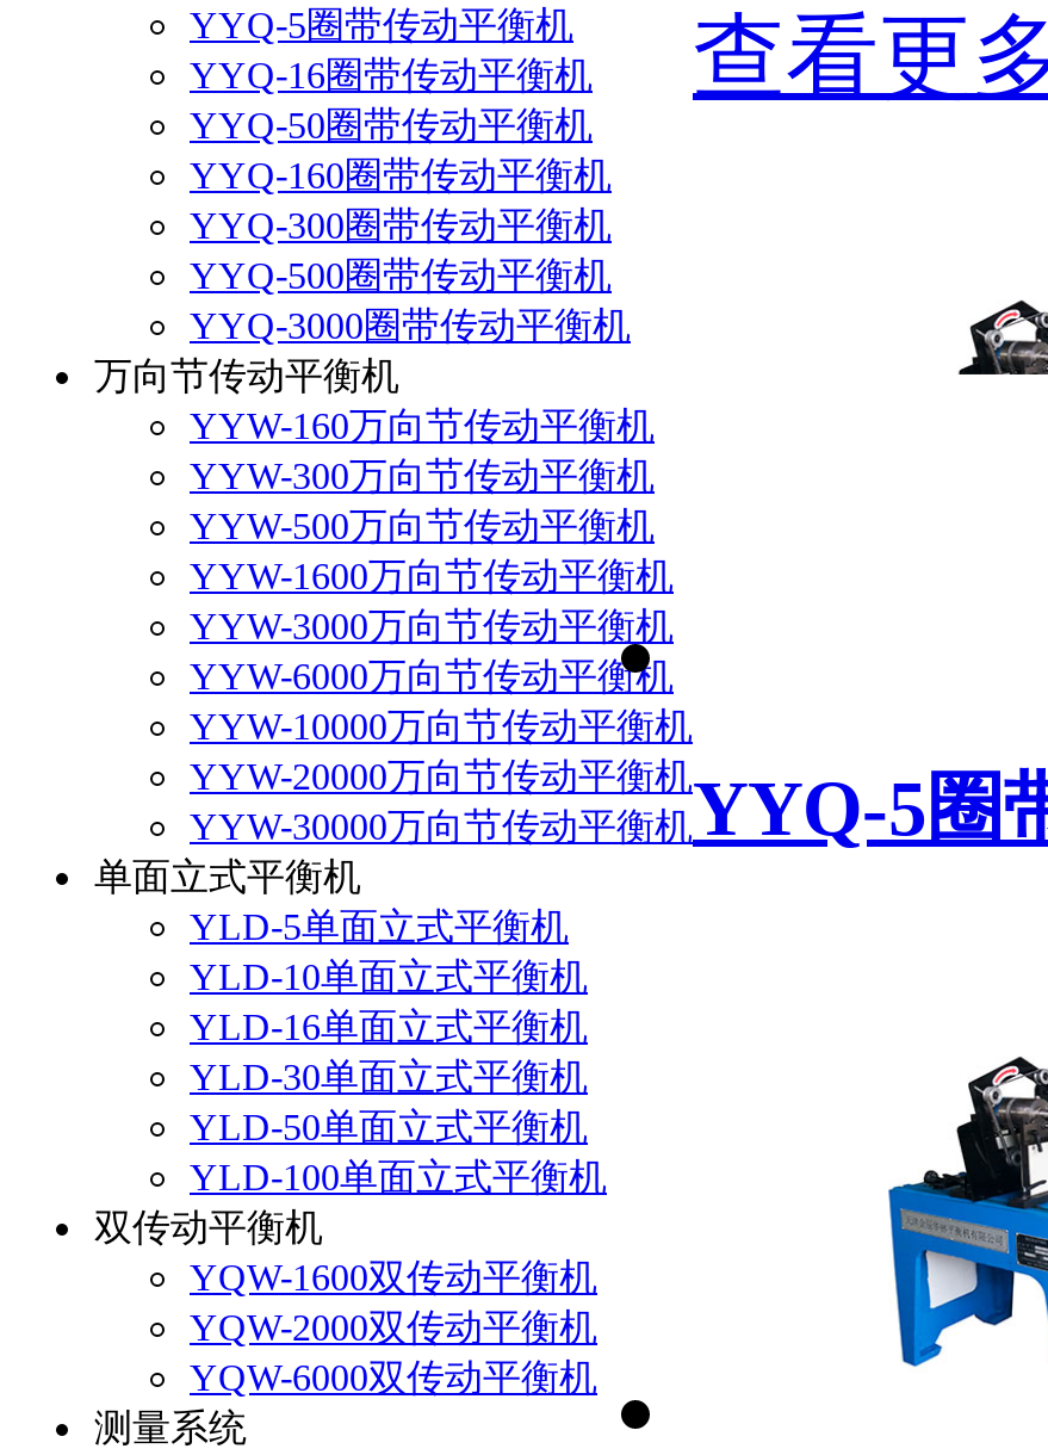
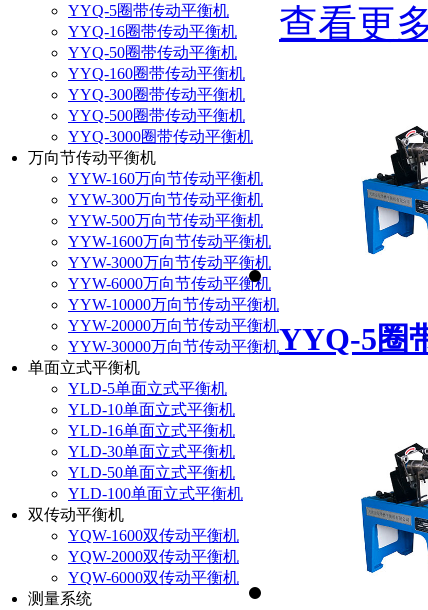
none -> [361,156,425,255] [image]

